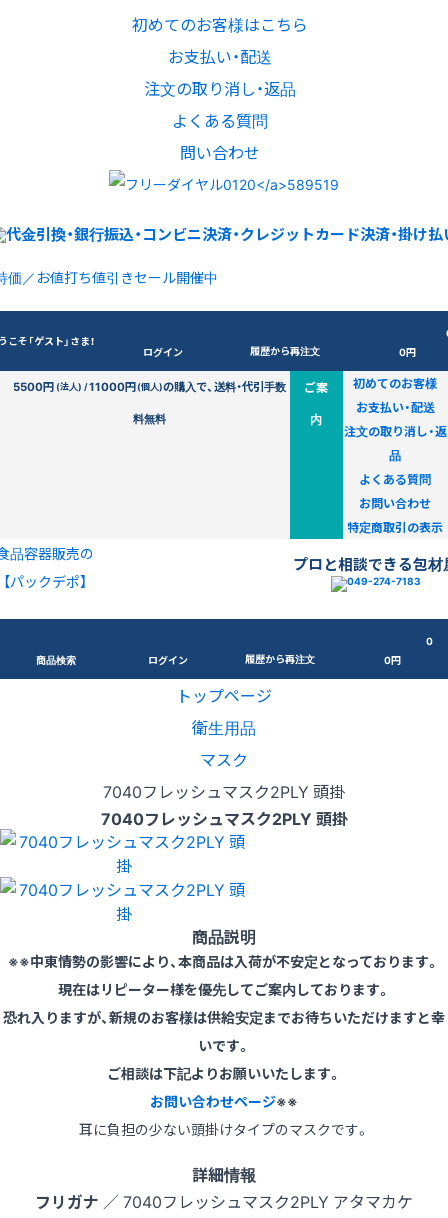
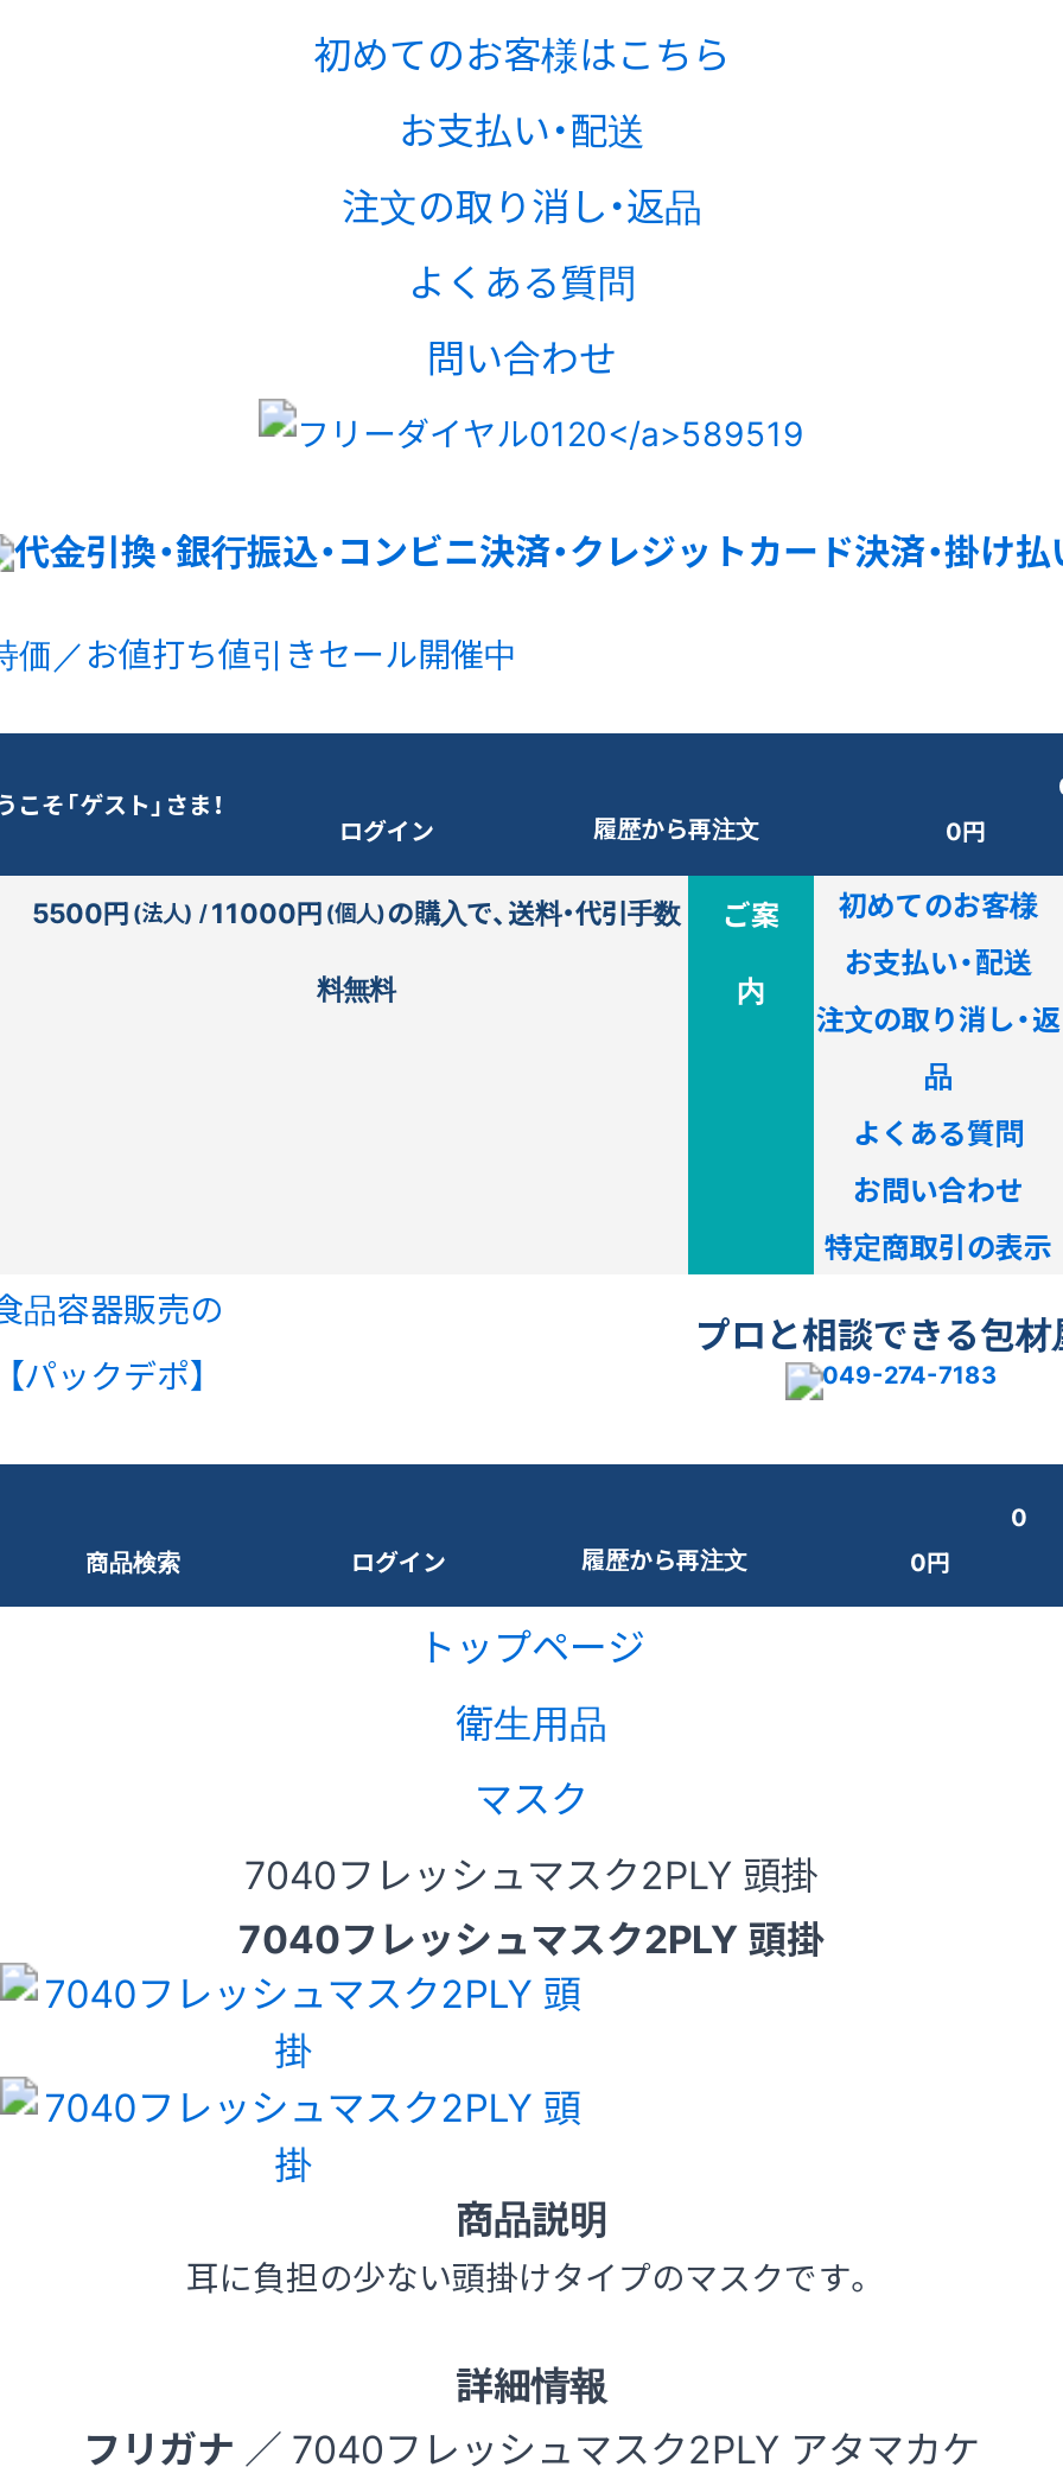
[3,951,445,1111] ※※中東情勢の影響により、本商品は入荷が不安定となっております。 | 現在はリピーター様を優先してご案内しております。 | 恐れ入りますが、新規のお客様は供給安定までお待ちいただけますと幸 | いです。 | ご相談は下記よりお願いいたします。 | お問い合わせページ※※ -> none

